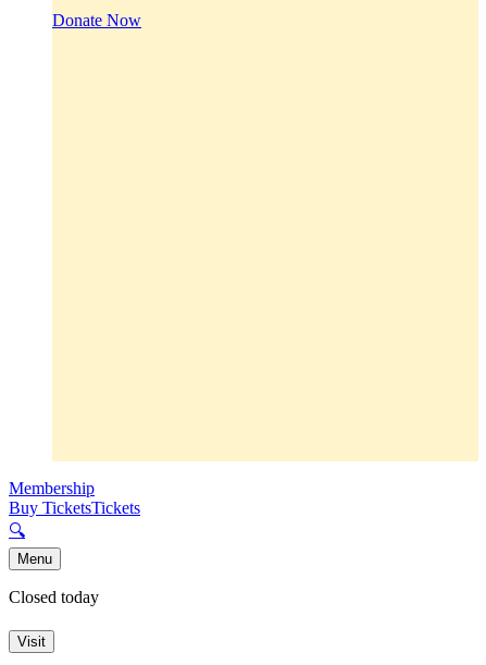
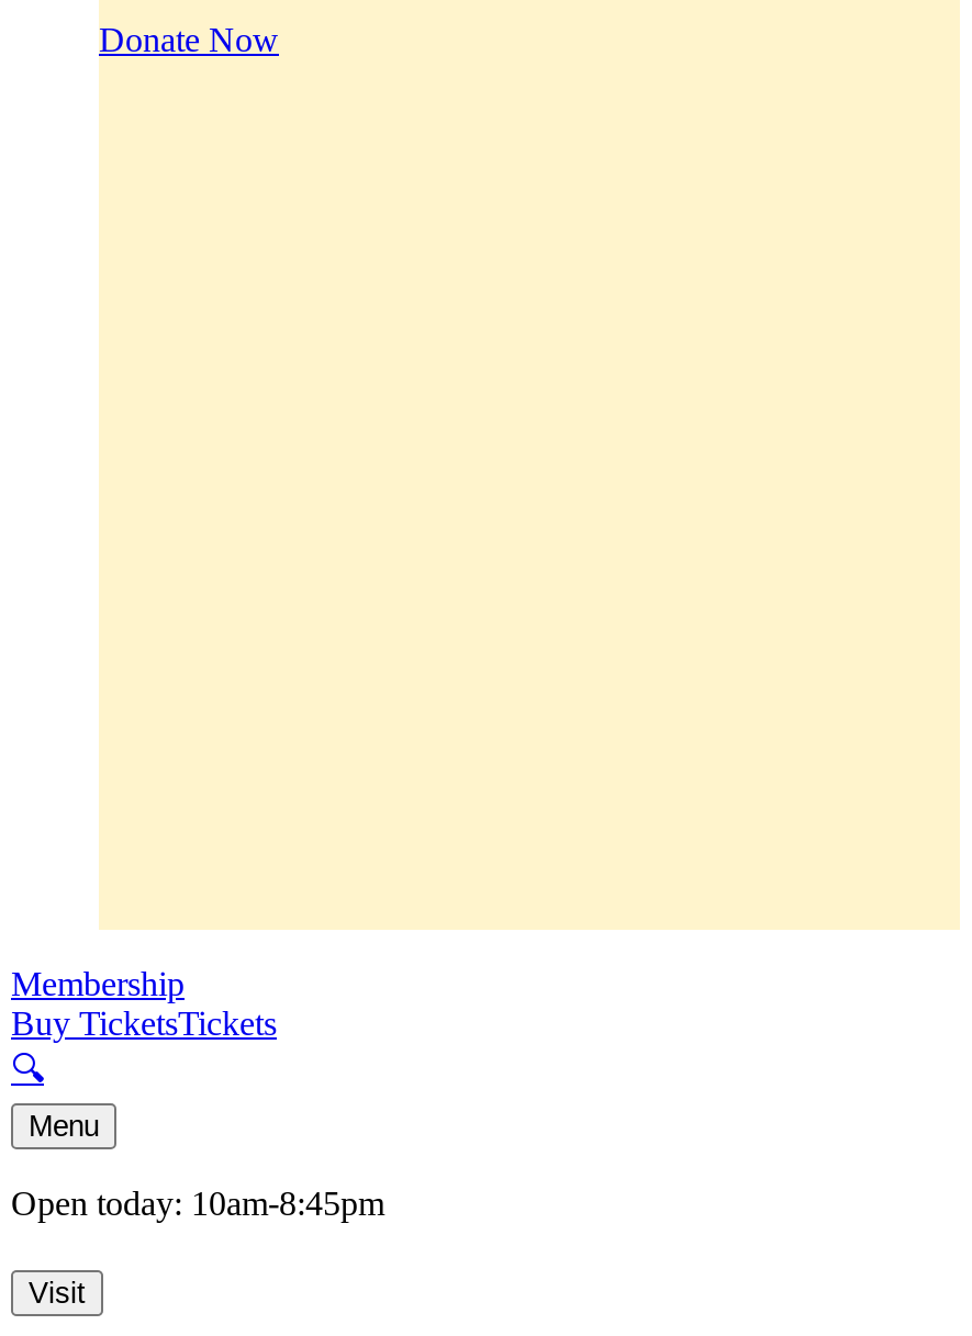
[9,588,99,607] Closed today -> [11,1185,384,1222] Open today: 10am-8:45pm

